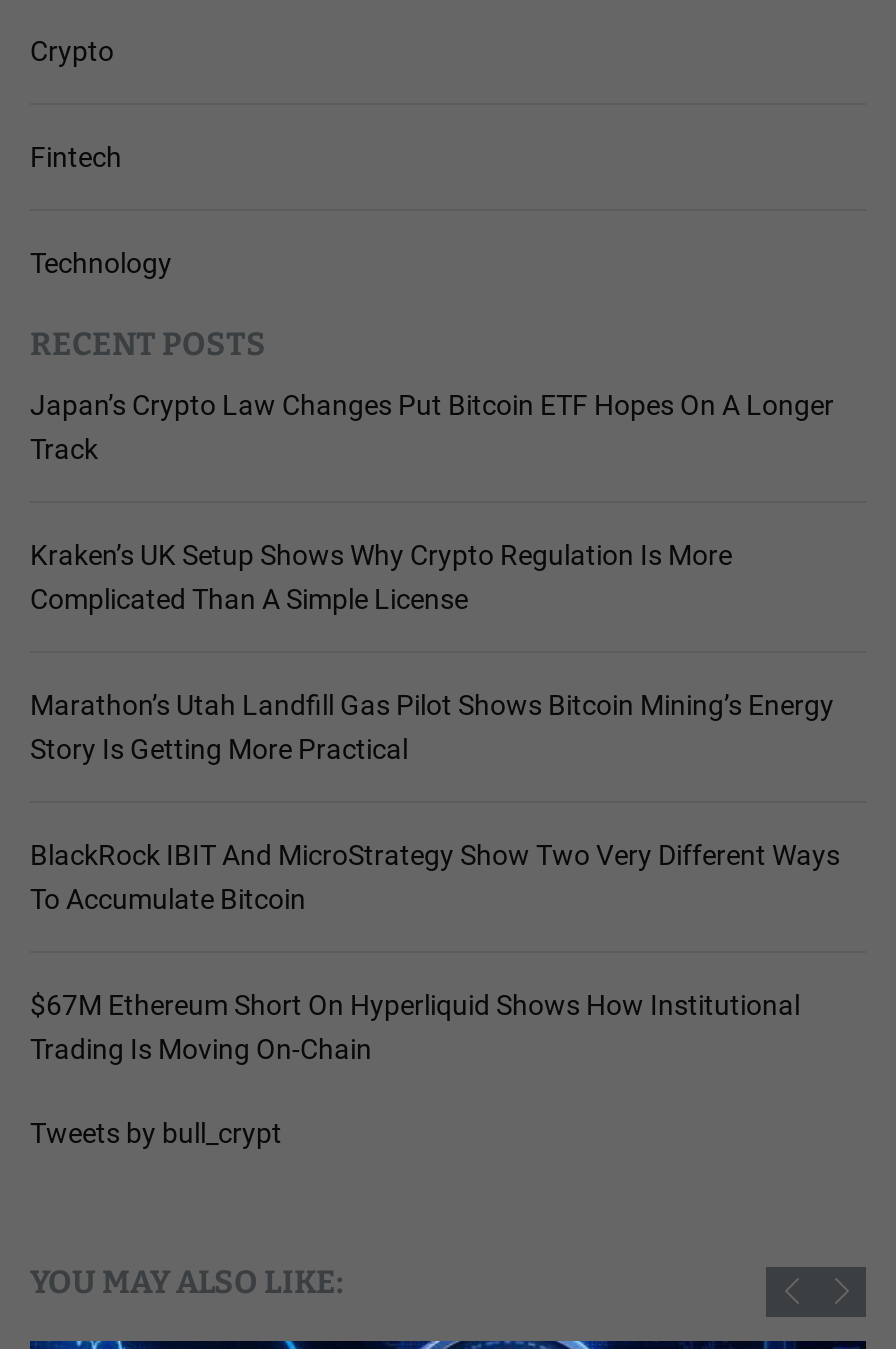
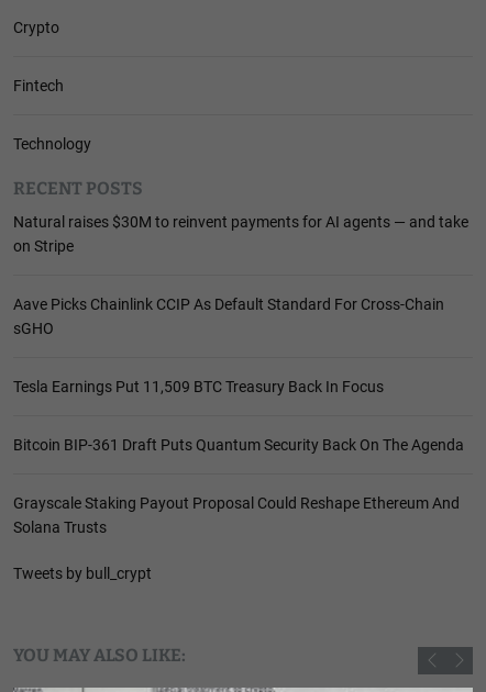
[30,388,834,464] Japan’s Crypto Law Changes Put Bitcoin ETF Hopes On A Longer | Track -> [13,213,468,255] Natural raises $30M to reinvent payments for AI agents — and take | on Stripe
[30,538,732,614] Kraken’s UK Setup Shows Why Crypto Regulation Is More | Complicated Than A Simple License -> [13,295,444,337] Aave Picks Chainlink CCIP As Default Standard For Cross-Chain | sGHO
[30,688,834,764] Marathon’s Utah Landfill Gas Pilot Shows Bitcoin Mining’s Energy | Story Is Getting More Practical -> [13,378,384,395] Tesla Earnings Put 11,509 BTC Treasury Back In Focus
[30,838,840,914] BlackRock IBIT And MicroStrategy Show Two Very Different Ways | To Accumulate Bitcoin -> [13,436,464,453] Bitcoin BIP-361 Draft Puts Quantum Security Back On The Agenda
[30,988,800,1064] $67M Ethereum Short On Hyperliquid Shows How Institutional | Trading Is Moving On-Chain -> [13,494,460,536] Grayscale Staking Payout Proposal Could Reshape Ethereum And | Solana Trusts

